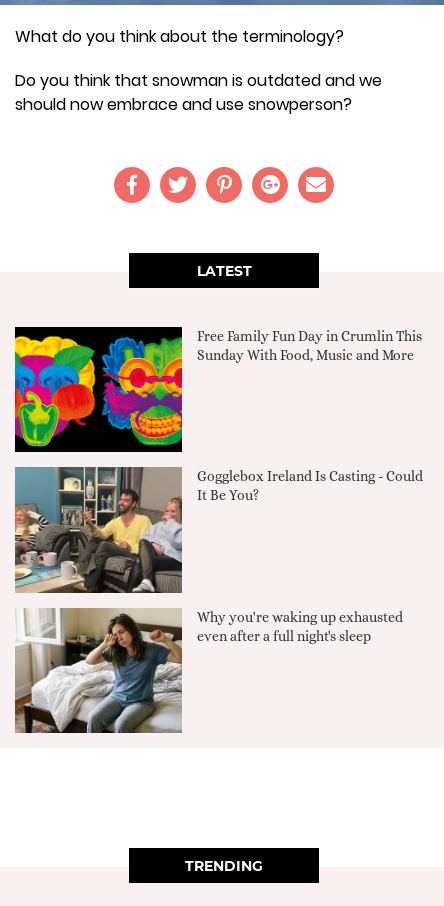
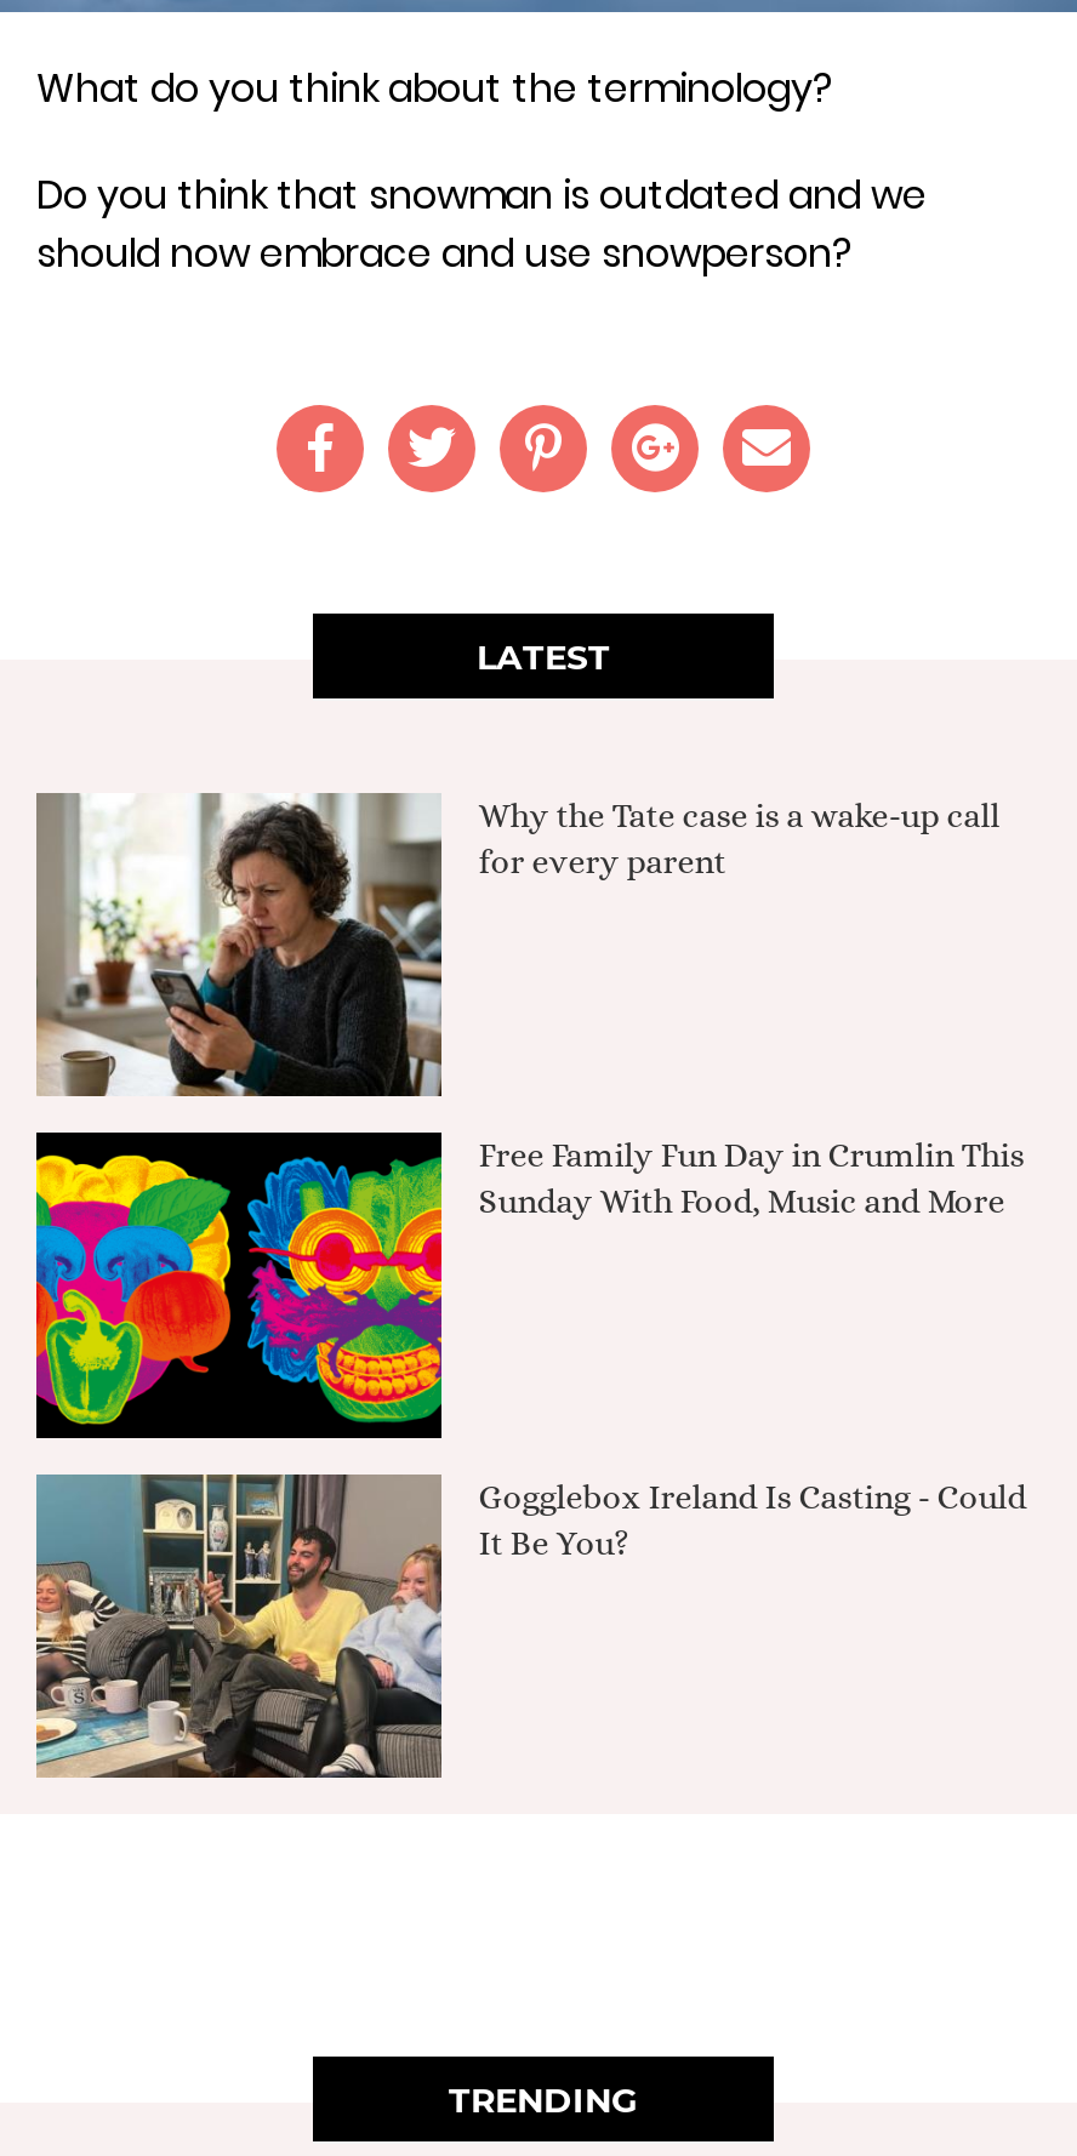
none -> [34,793,1000,1099] [image] | Why the Tate case is a wake-up call | for every parent
moved [14,328,423,503] -> [34,1135,1027,1561]: [image] | Free Family Fun Day in Crumlin This | Sunday With Food, Music and More | Gogglebox Ireland Is Casting - Could | It Be You?
moved [13,466,184,595] -> [32,1470,446,1783]: [image]
[14,608,403,734] [image] | Why you're waking up exhausted | even after a full night's sleep -> none

